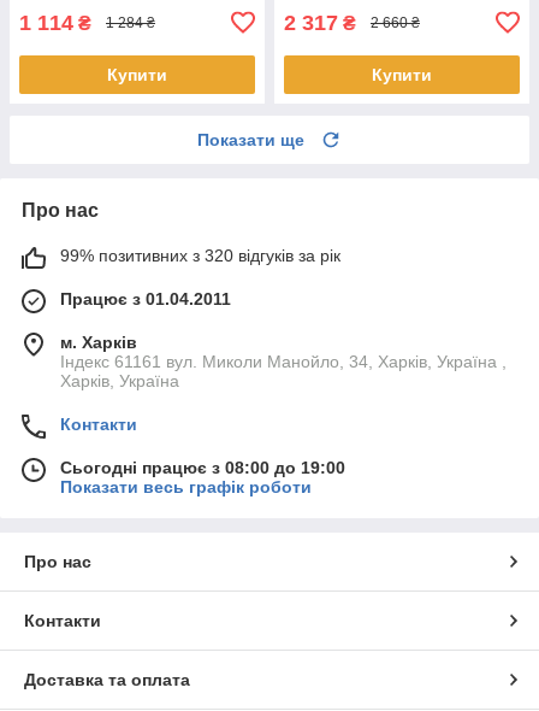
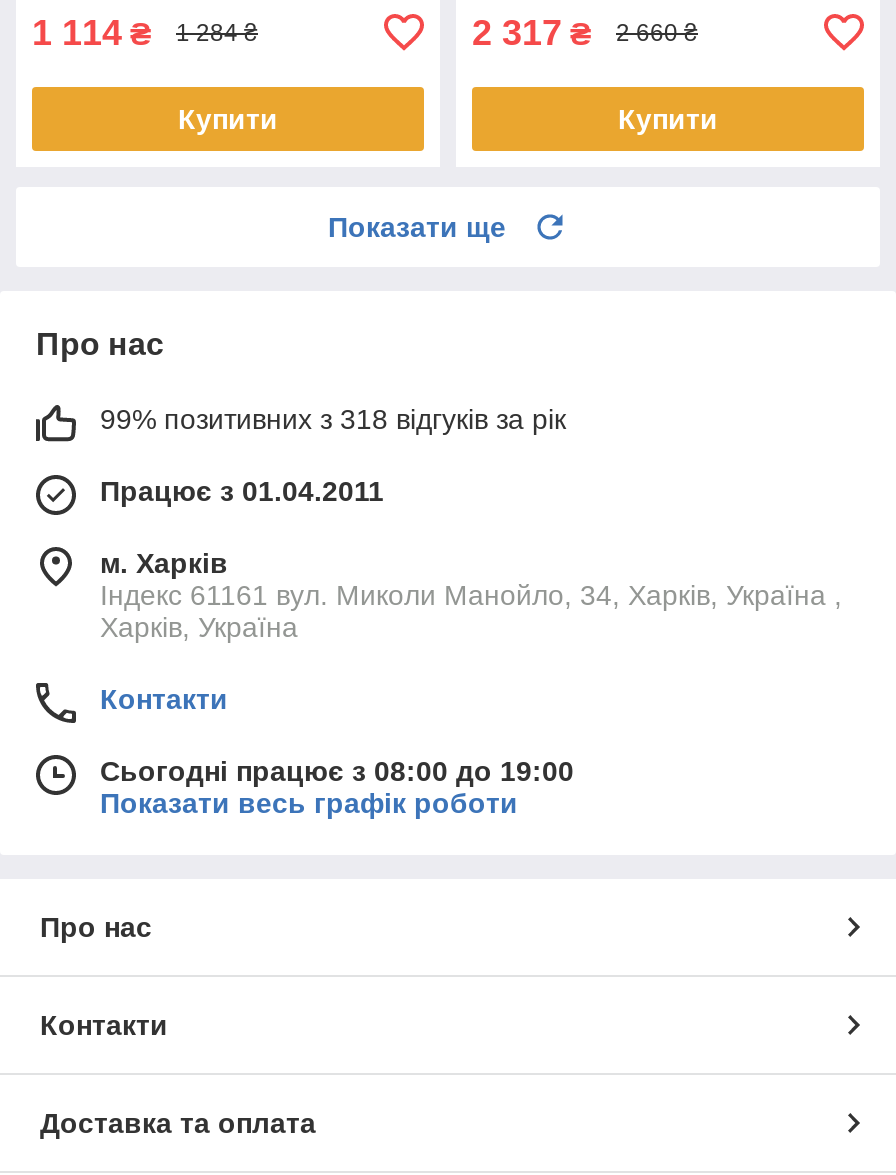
[60,246,340,265] 99% позитивних з 320 відгуків за рік -> [100,403,566,435] 99% позитивних з 318 відгуків за рік

